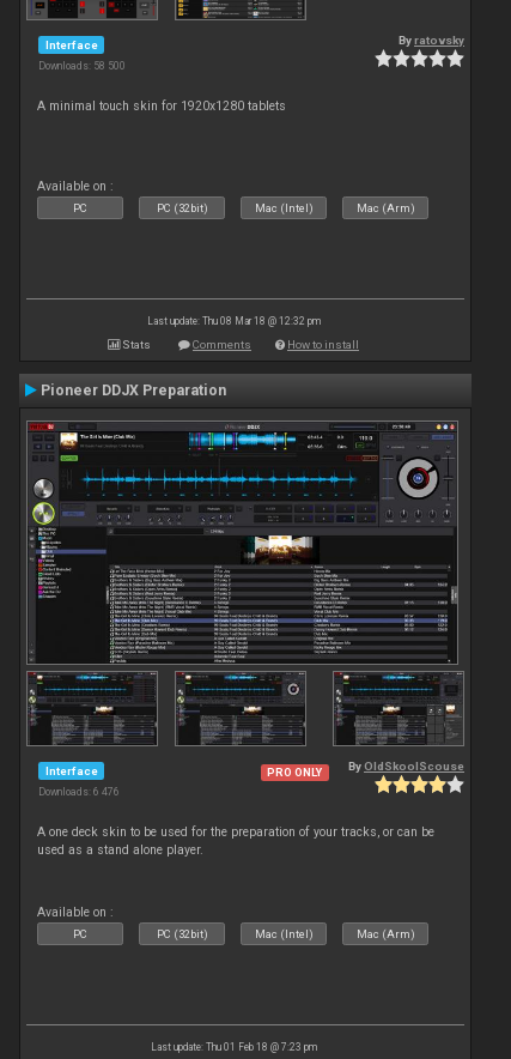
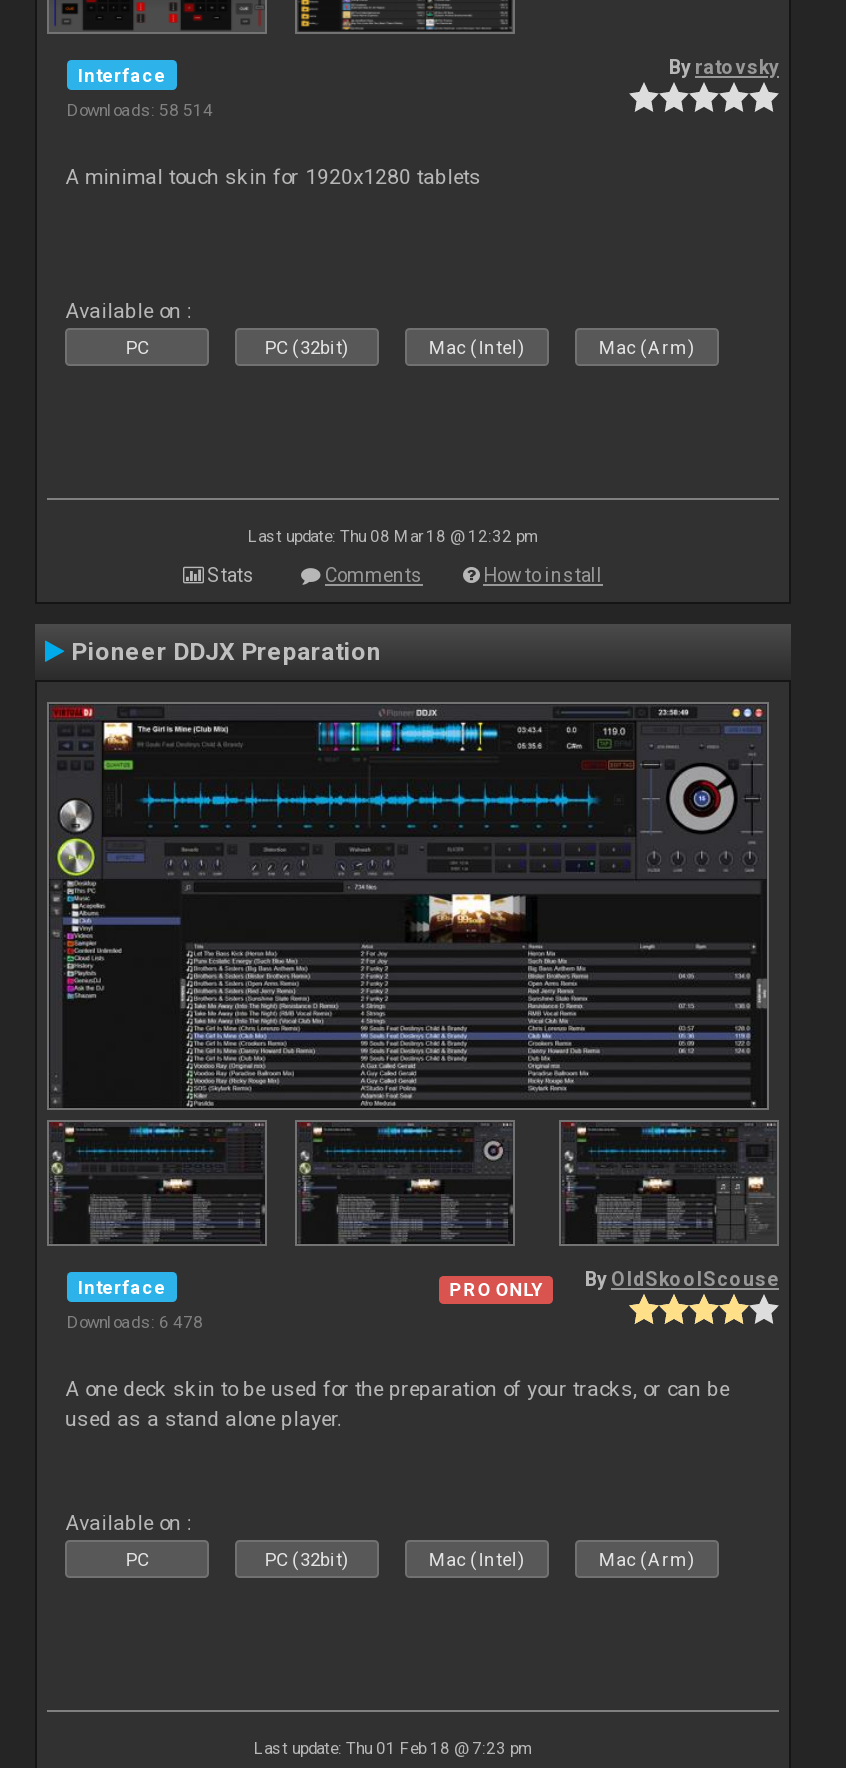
[38,60,126,72] Downloads: 58 500 -> [67,101,213,121] Downloads: 58 514
[38,786,120,798] Downloads: 6 476 -> [67,1313,203,1333] Downloads: 6 478

